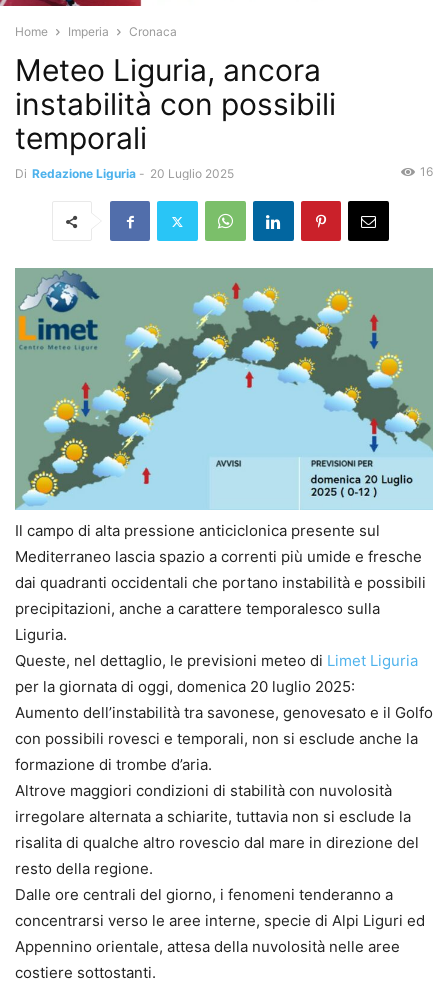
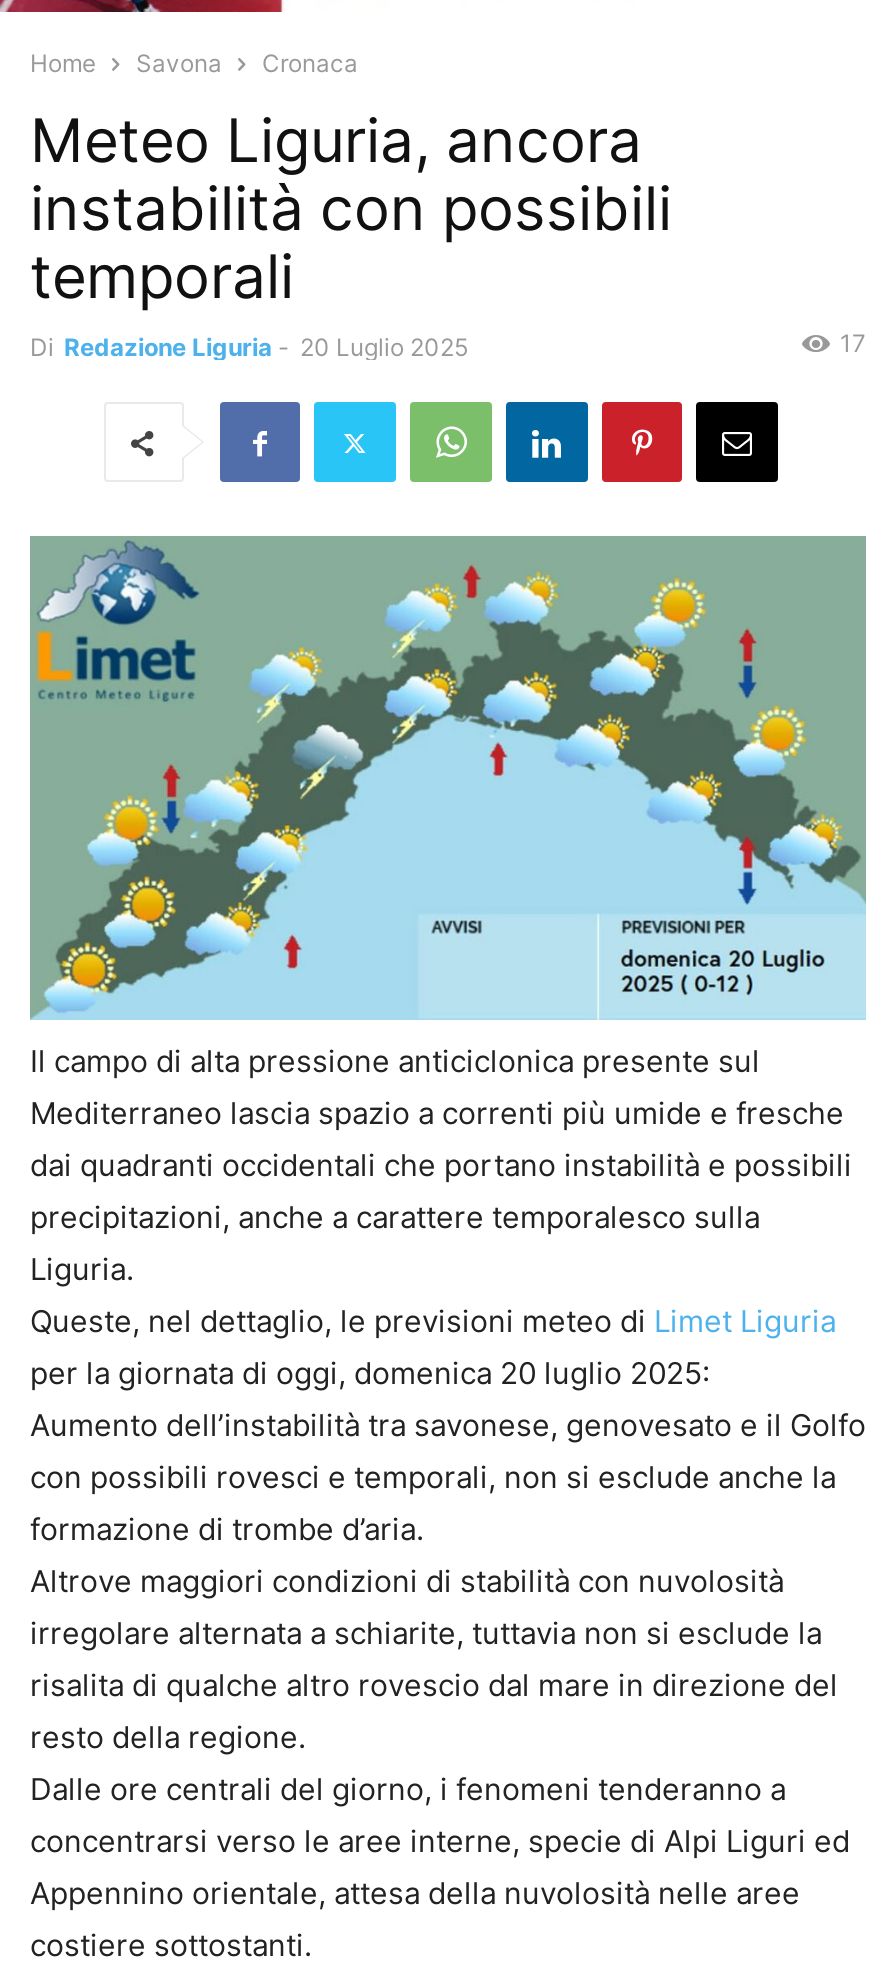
[68,24,109,39] Imperia -> [136,48,222,78] Savona
[420,164,433,179] 16 -> [840,328,866,358] 17

